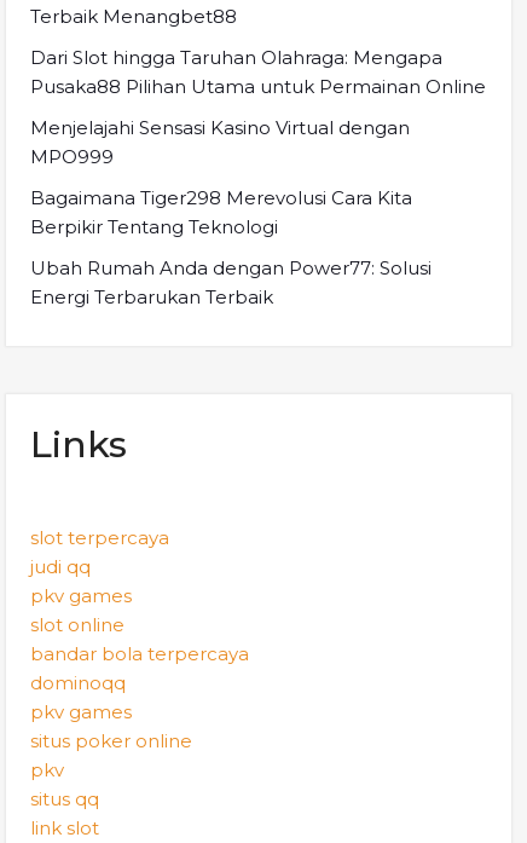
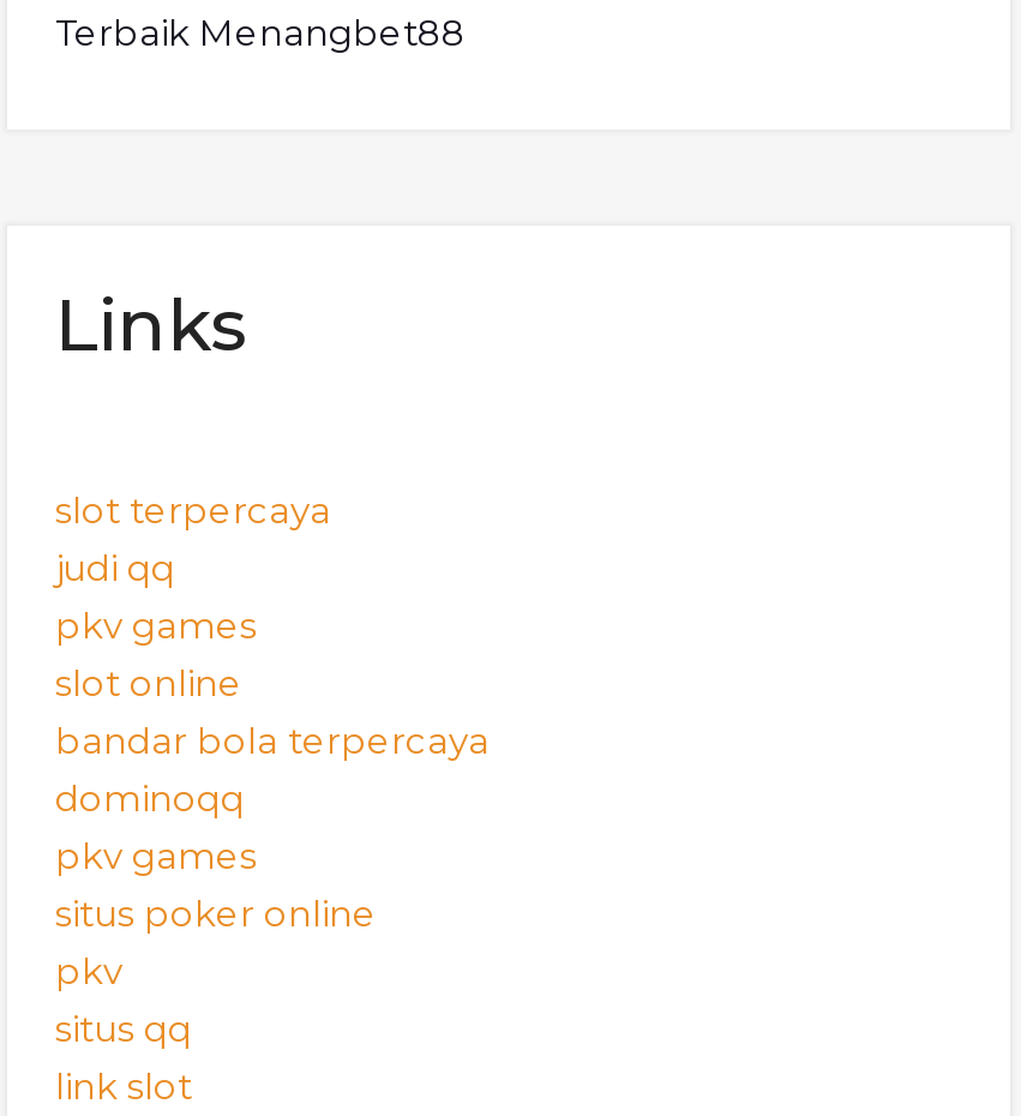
[30,46,486,308] Dari Slot hingga Taruhan Olahraga: Mengapa | Pusaka88 Pilihan Utama untuk Permainan Online | Menjelajahi Sensasi Kasino Virtual dengan | MPO999 | Bagaimana Tiger298 Merevolusi Cara Kita | Berpikir Tentang Teknologi | Ubah Rumah Anda dengan Power77: Solusi | Energi Terbarukan Terbaik -> none

